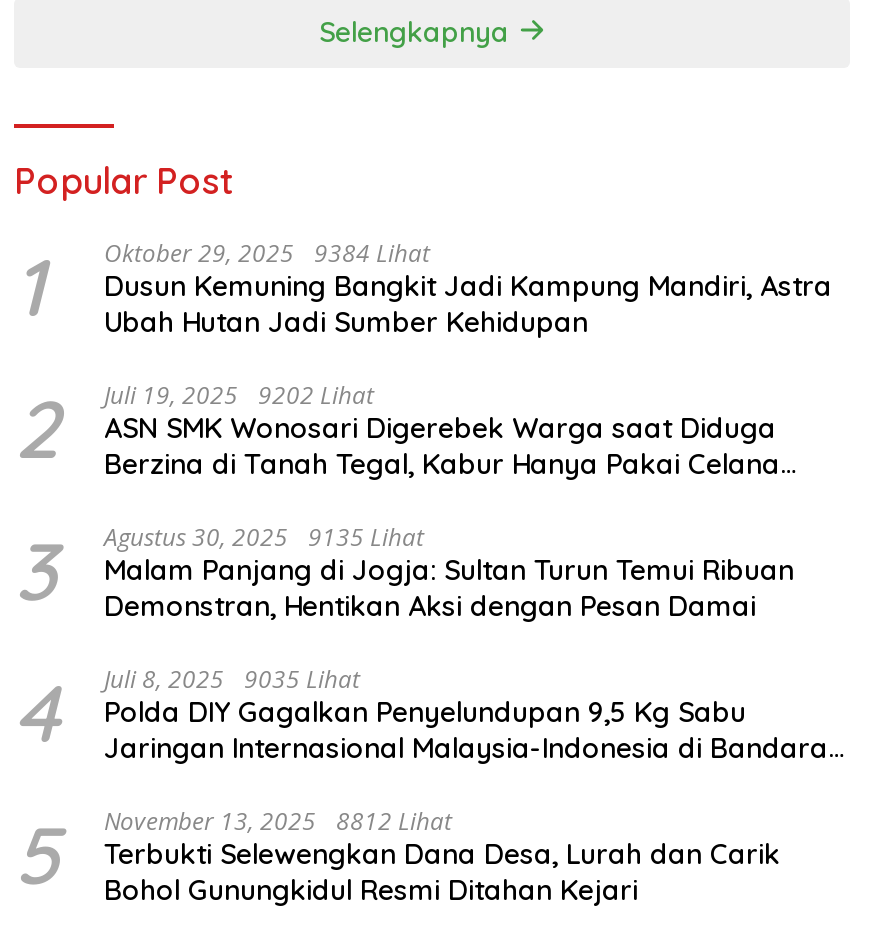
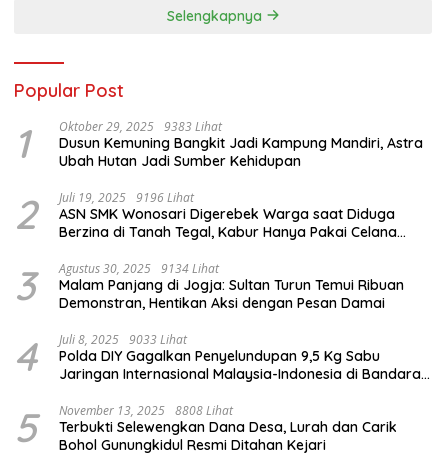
[104,235,430,269] Oktober 29, 2025 9384 Lihat -> [59,118,222,135] Oktober 29, 2025 9383 Lihat
[14,377,780,481] 2 Juli 19, 2025 9202 Lihat ASN SMK Wonosari Digerebek Warga saat Diduga Berzina di Tanah Tegal, Kabur Hanya Pakai Celana -> [14,189,397,241] 2 Juli 19, 2025 9196 Lihat ASN SMK Wonosari Digerebek Warga saat Diduga Berzina di Tanah Tegal, Kabur Hanya Pakai Celana
[104,519,424,553] Agustus 30, 2025 9135 Lihat -> [59,260,219,277] Agustus 30, 2025 9134 Lihat
[14,661,828,765] 4 Juli 8, 2025 9035 Lihat Polda DIY Gagalkan Penyelundupan 9,5 Kg Sabu Jaringan Internasional Malaysia-Indonesia di Bandara -> [14,331,421,383] 4 Juli 8, 2025 9033 Lihat Polda DIY Gagalkan Penyelundupan 9,5 Kg Sabu Jaringan Internasional Malaysia-Indonesia di Bandara
[104,803,452,837] November 13, 2025 8812 Lihat -> [59,402,233,419] November 13, 2025 8808 Lihat

